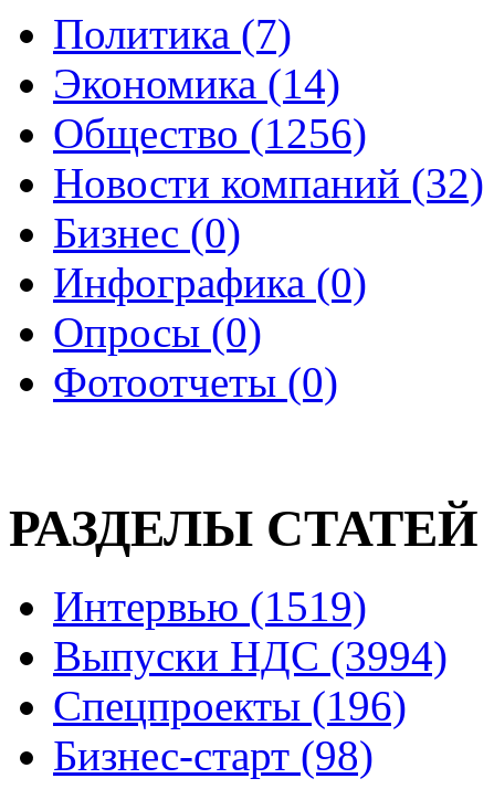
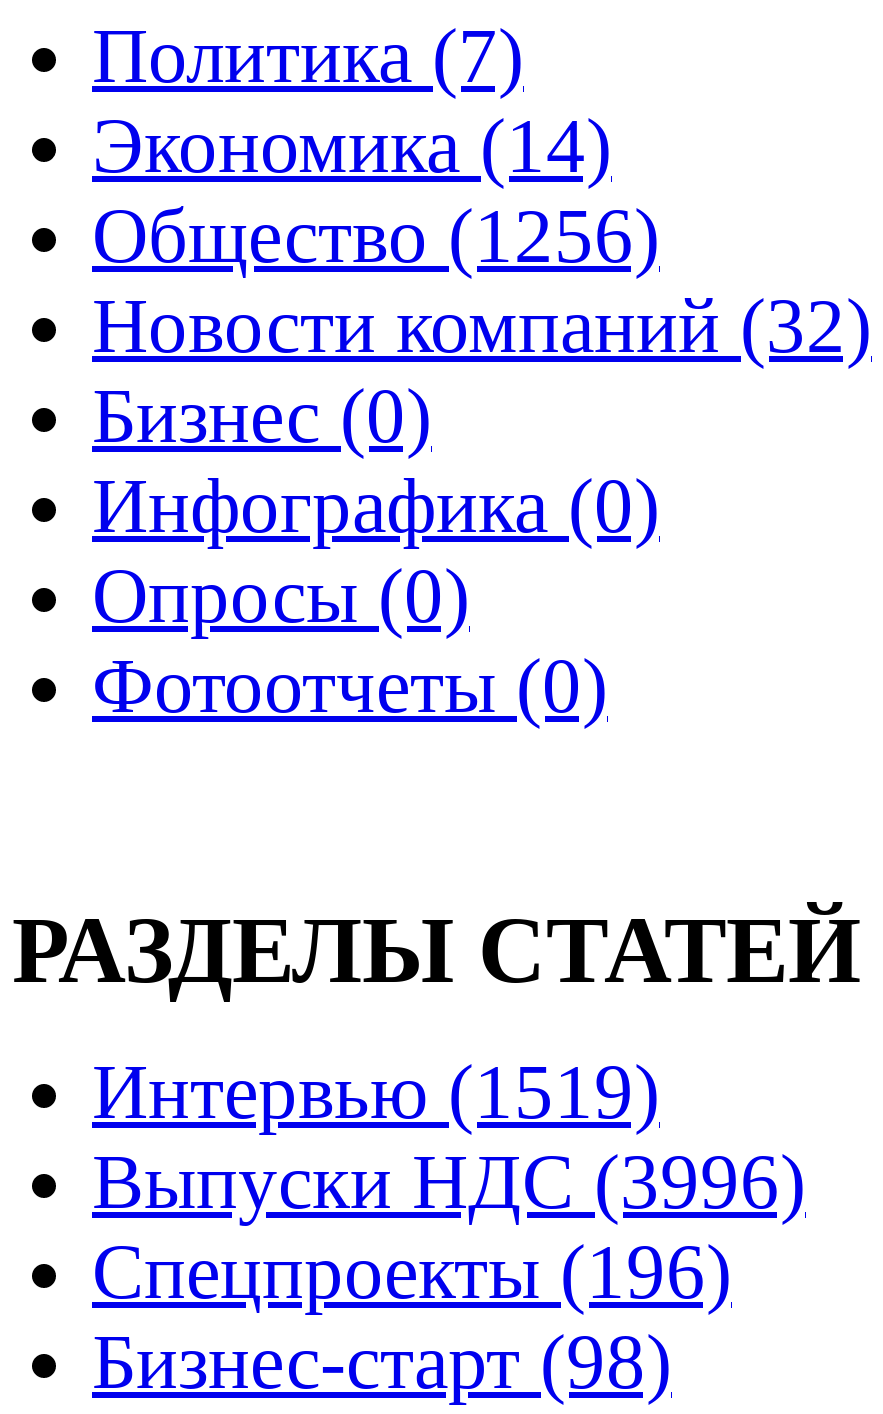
[53,632,448,680] Выпуски НДС (3994) -> [92,1138,806,1224] Выпуски НДС (3996)

